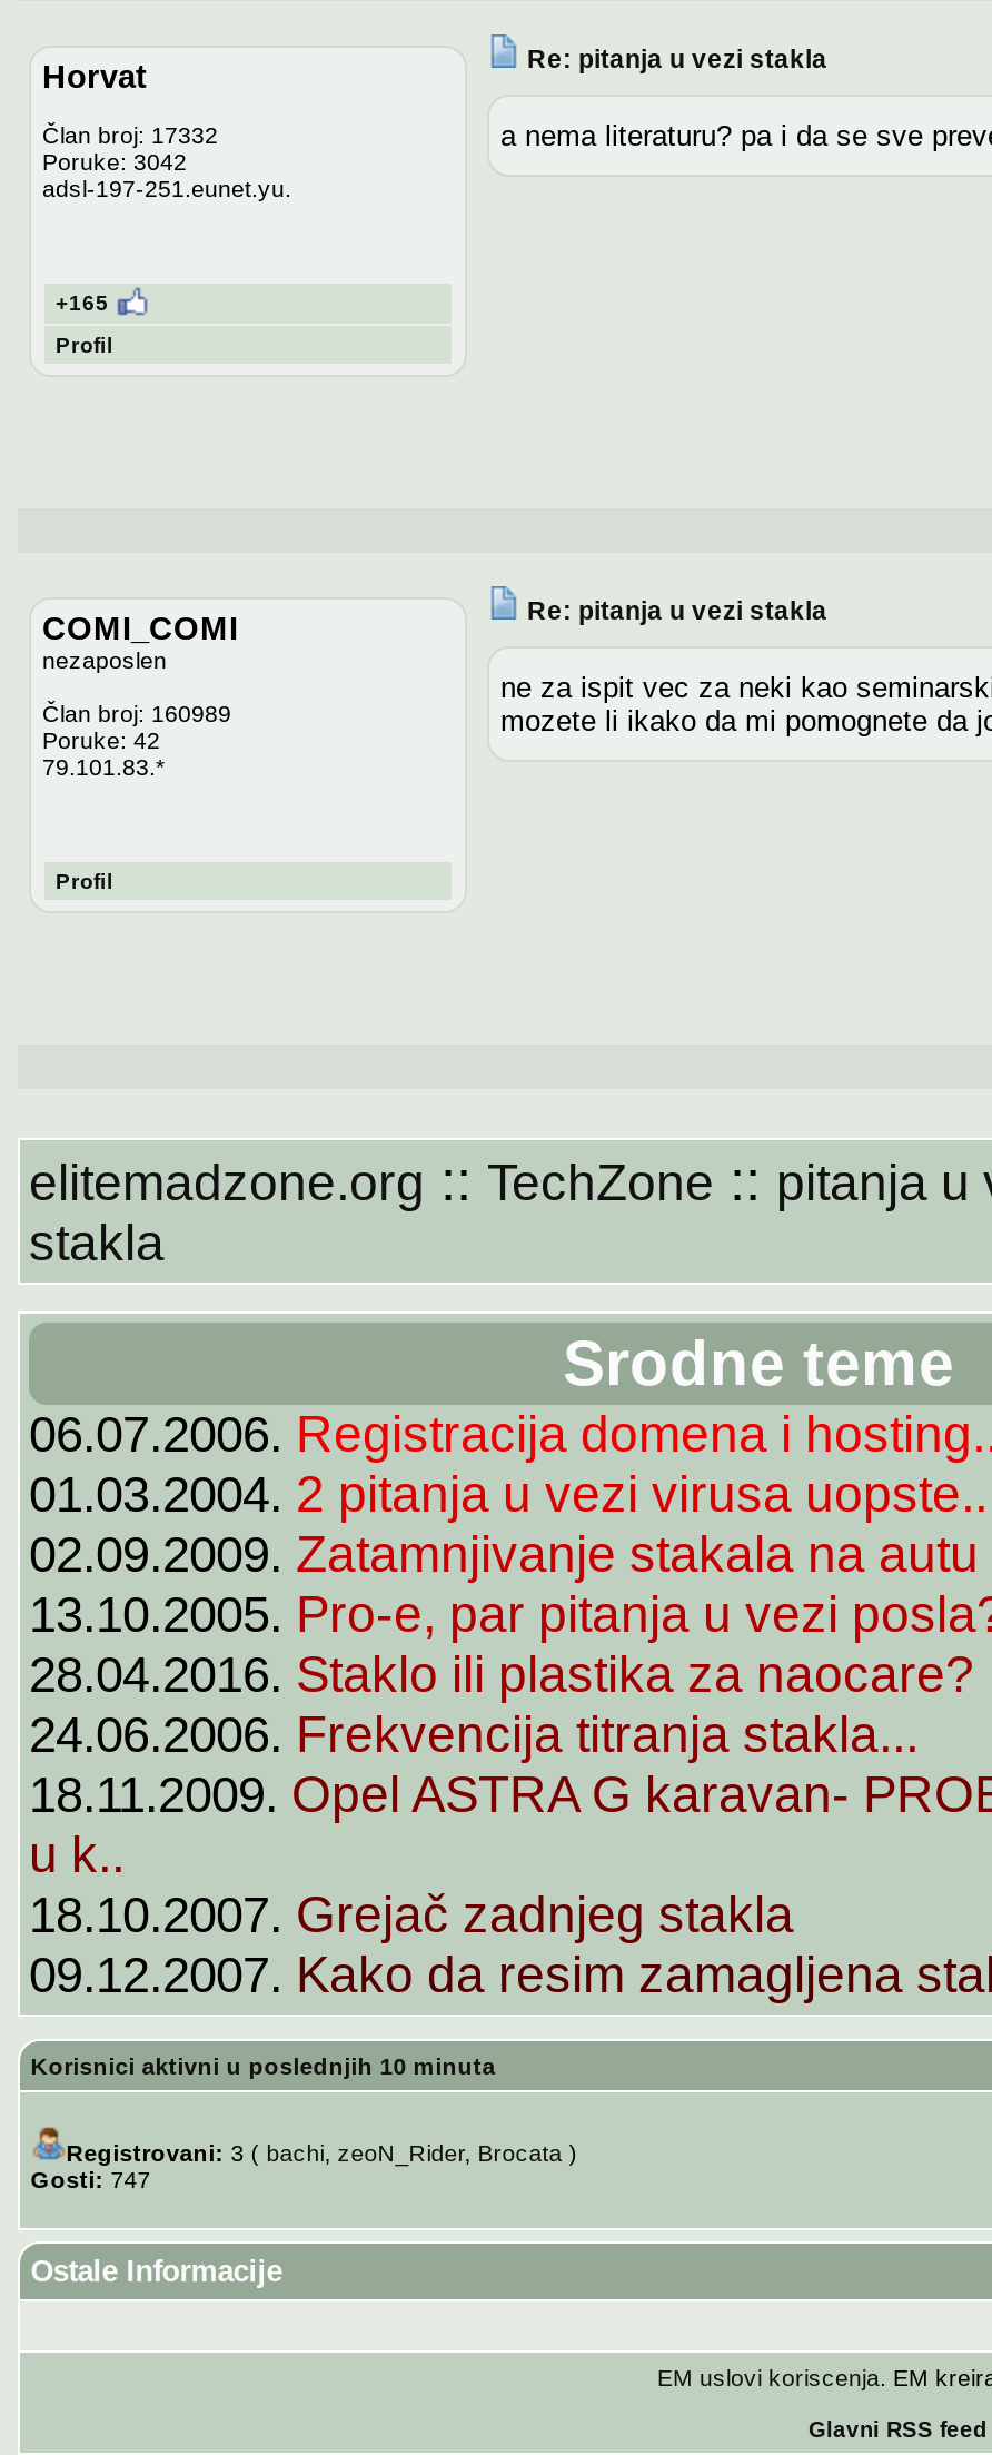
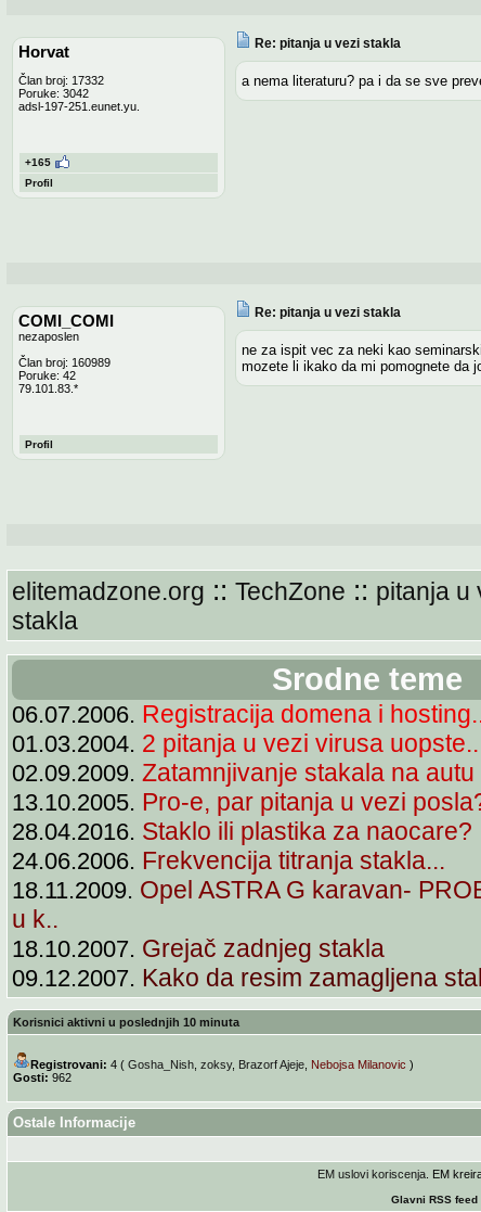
[31,2140,578,2193] Registrovani: 3 (bachi, zeoN_Rider, Brocata) | Gosti:747 -> [13,1058,414,1084] Registrovani: 4 (Gosha_Nish, zoksy, Brazorf Ajeje, Nebojsa Milanovic) | Gosti:962

